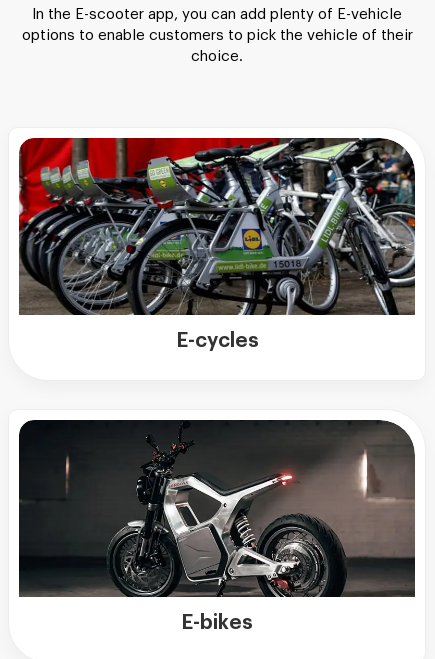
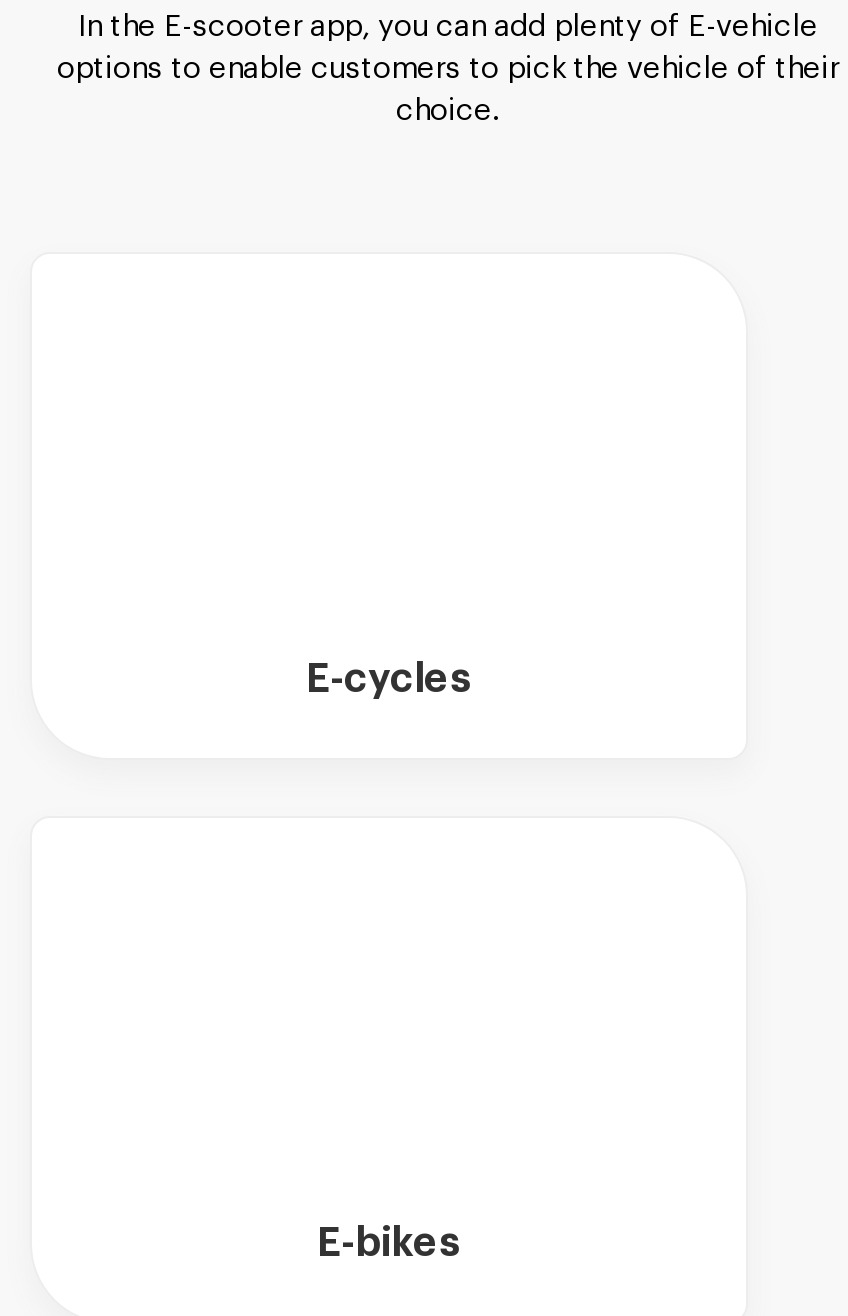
[18,137,416,316] [image] -> none
[18,419,416,598] [image] -> none

